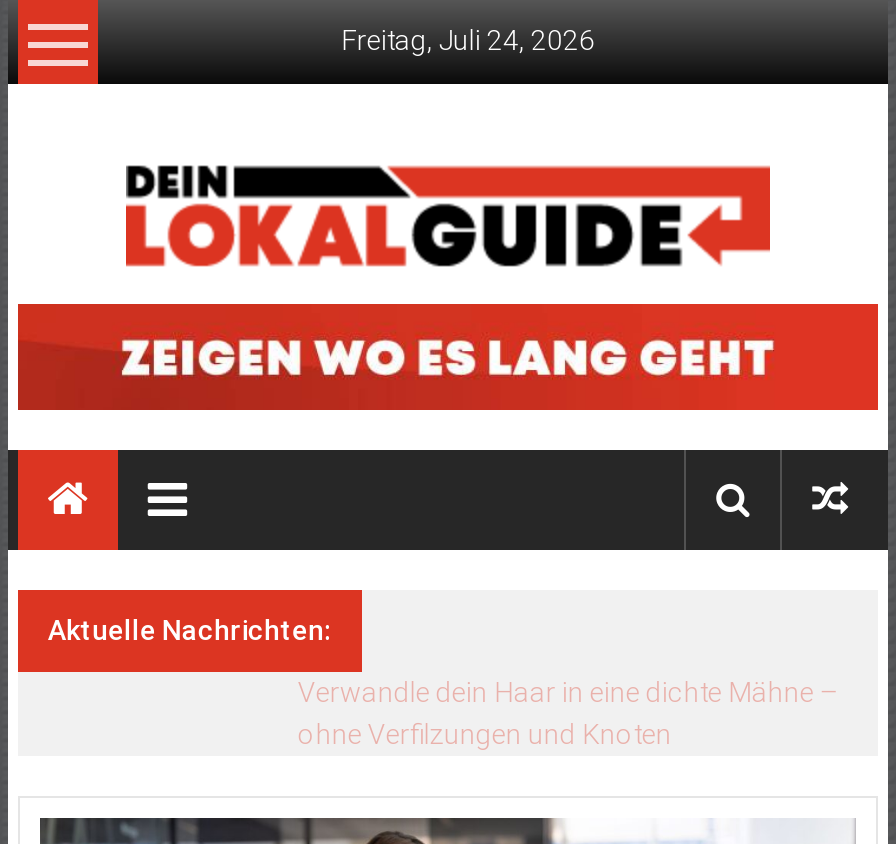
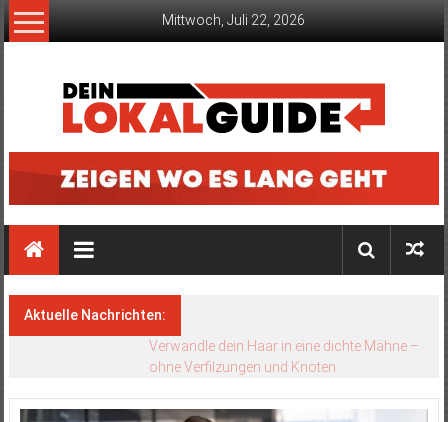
[341,24,595,56] Freitag, Juli 24, 2026 -> [162,12,305,28] Mittwoch, Juli 22, 2026

